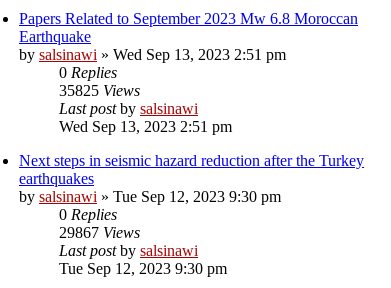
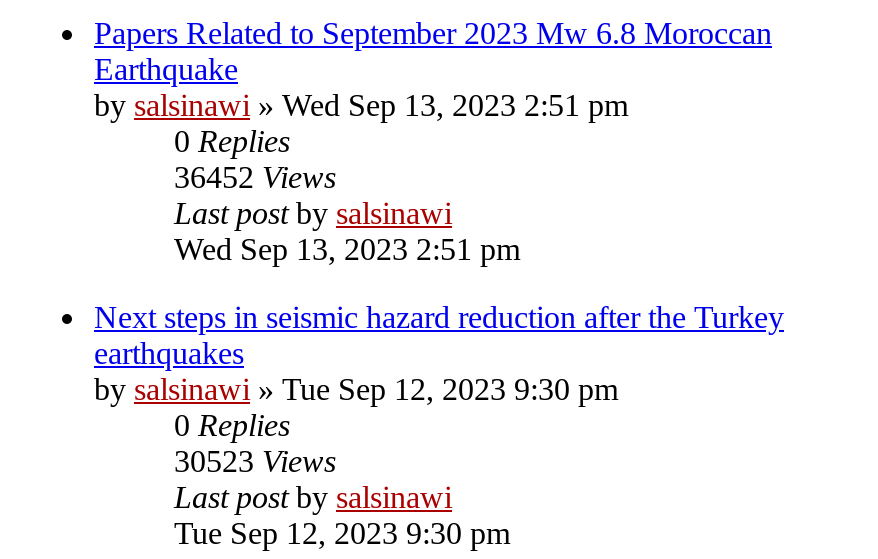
[59,82,140,99] 35825 Views -> [174,160,336,194] 36452 Views
[59,224,140,241] 29867 Views -> [174,444,336,478] 30523 Views

